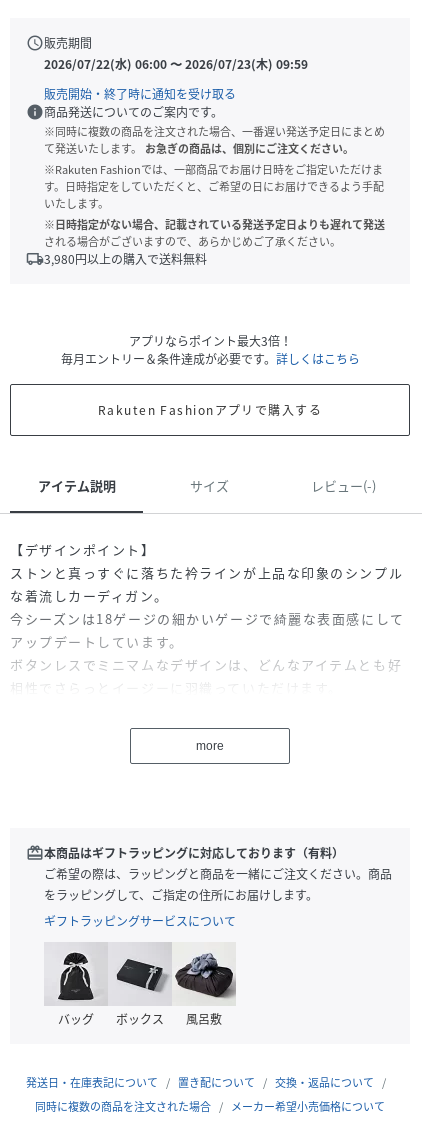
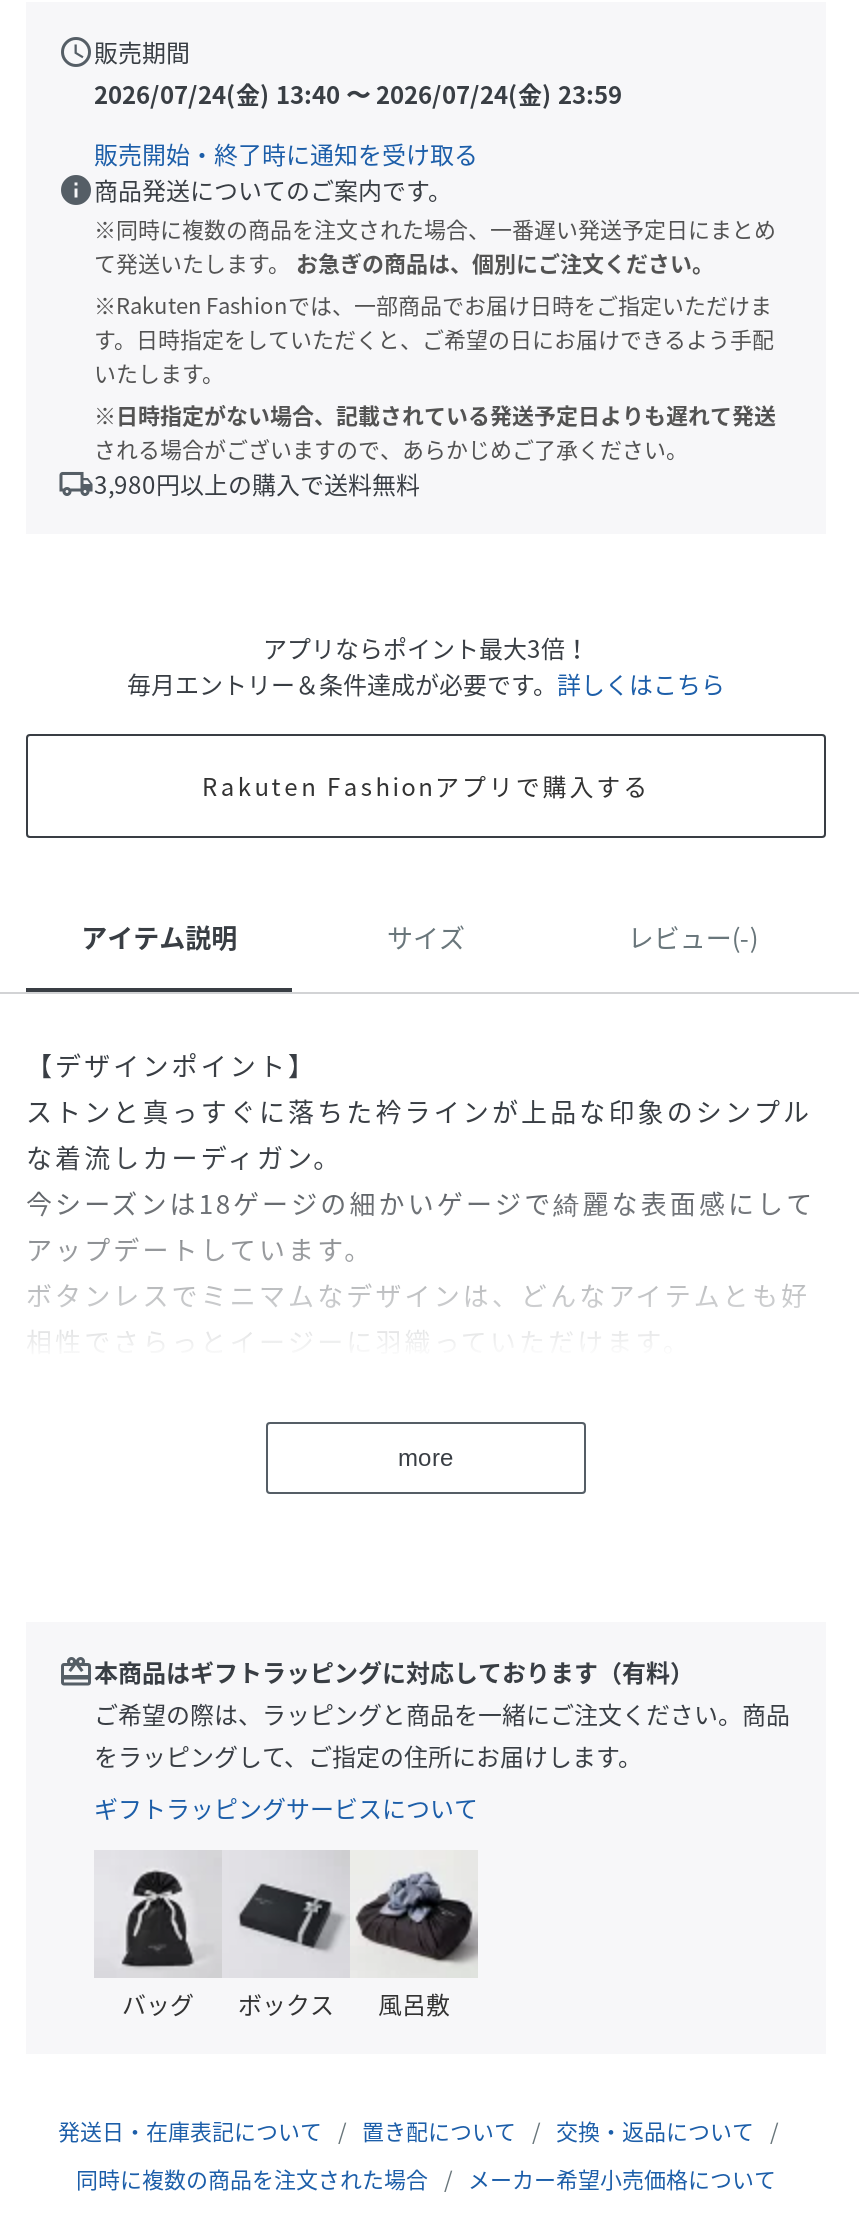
[44,55,308,73] 2026/07/22(水) 06:00〜2026/07/23(木) 09:59 -> [94,76,622,112] 2026/07/24(金) 13:40〜2026/07/24(金) 23:59

